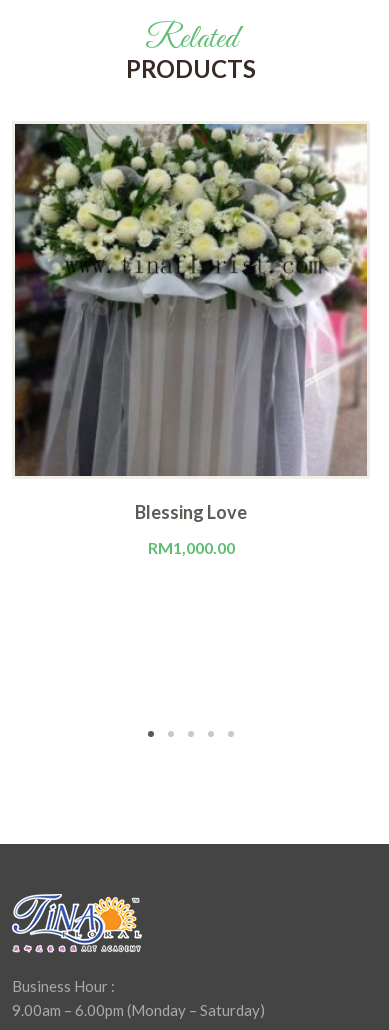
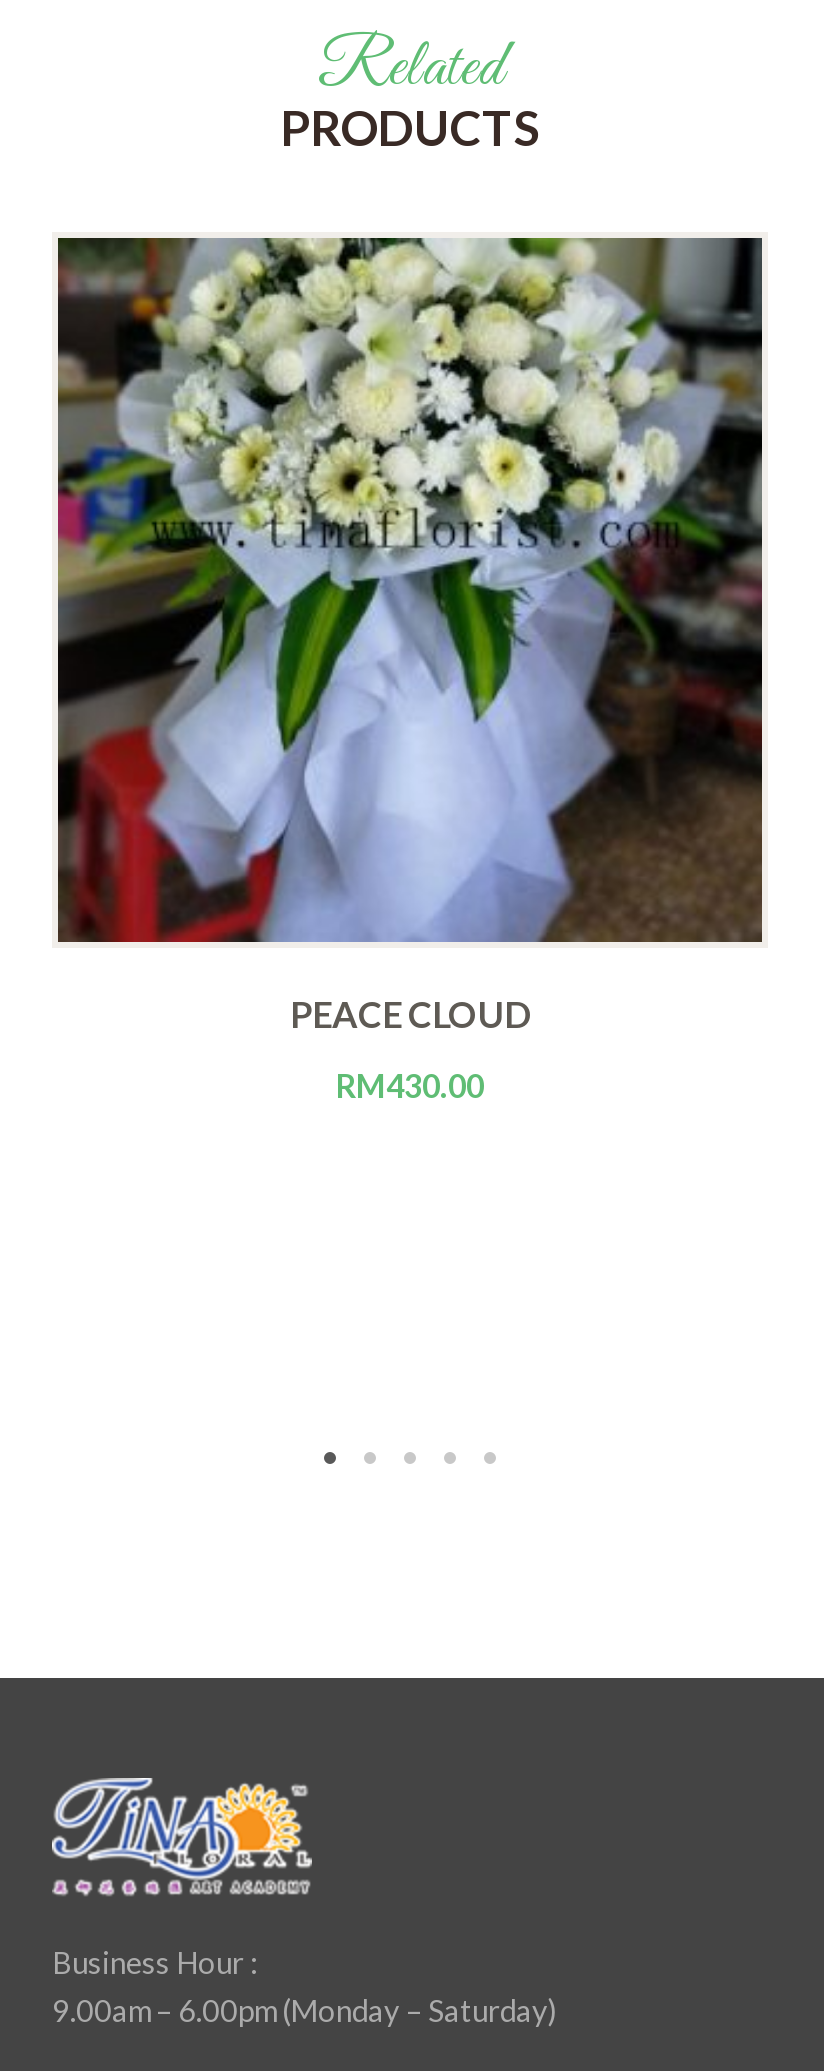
[14,123,368,523] [image] | Blessing Love -> [56,236,764,1036] [image] | PEACE CLOUD
[147,538,234,557] RM1,000.00 -> [336,1066,484,1104] RM430.00

